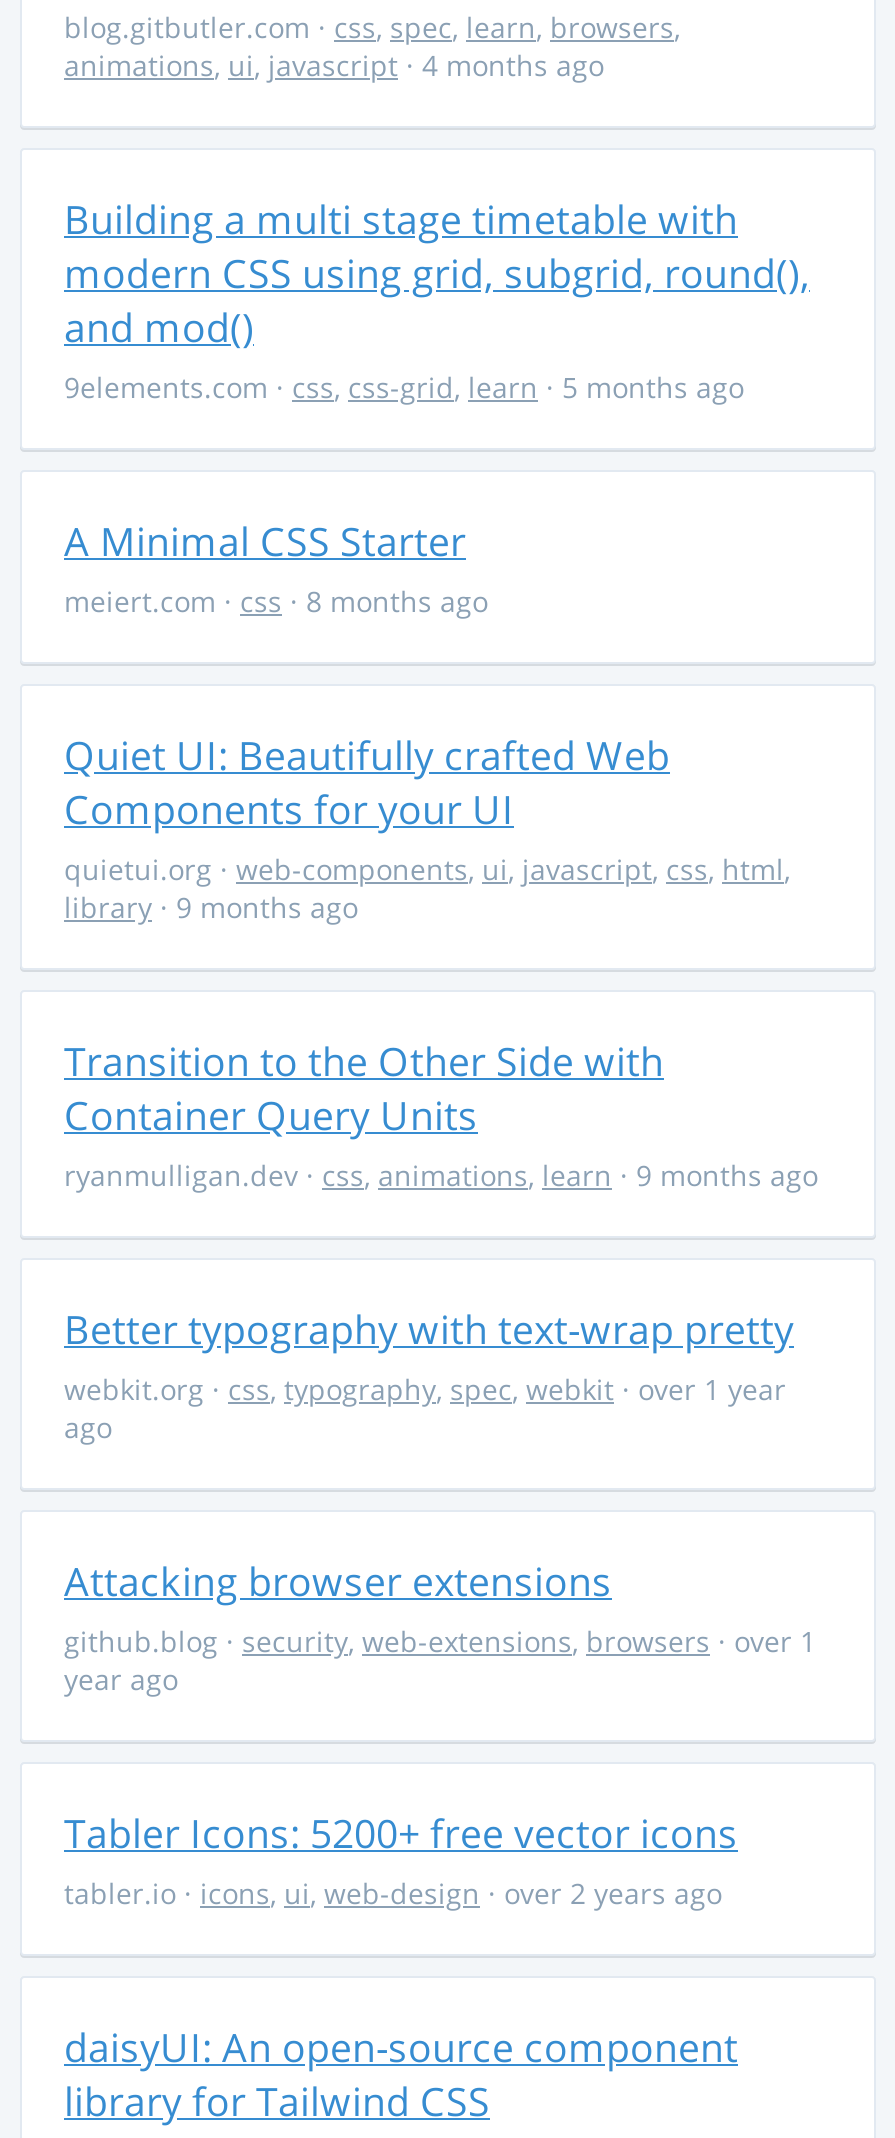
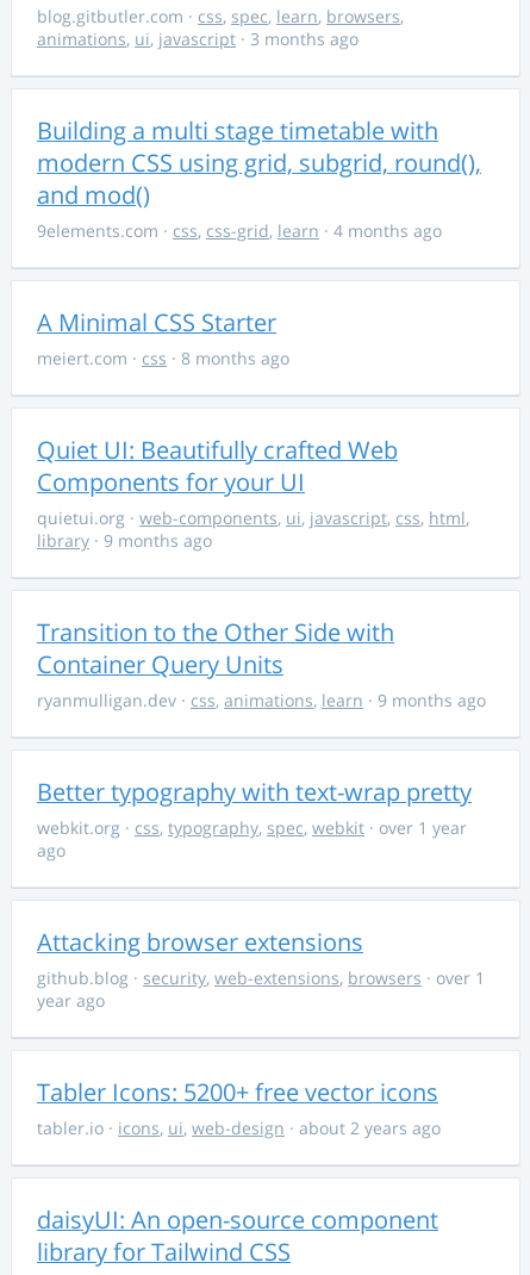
[64,46,604,84] animations, ui, javascript · 4 months ago -> [37,27,358,50] animations, ui, javascript · 3 months ago
[64,368,744,406] 9elements.com · css, css-grid, learn · 5 months ago -> [37,219,442,242] 9elements.com · css, css-grid, learn · 4 months ago
[64,1874,722,1912] tabler.io · icons, ui, web-design · over 2 years ago -> [37,1117,441,1139] tabler.io · icons, ui, web-design · about 2 years ago

